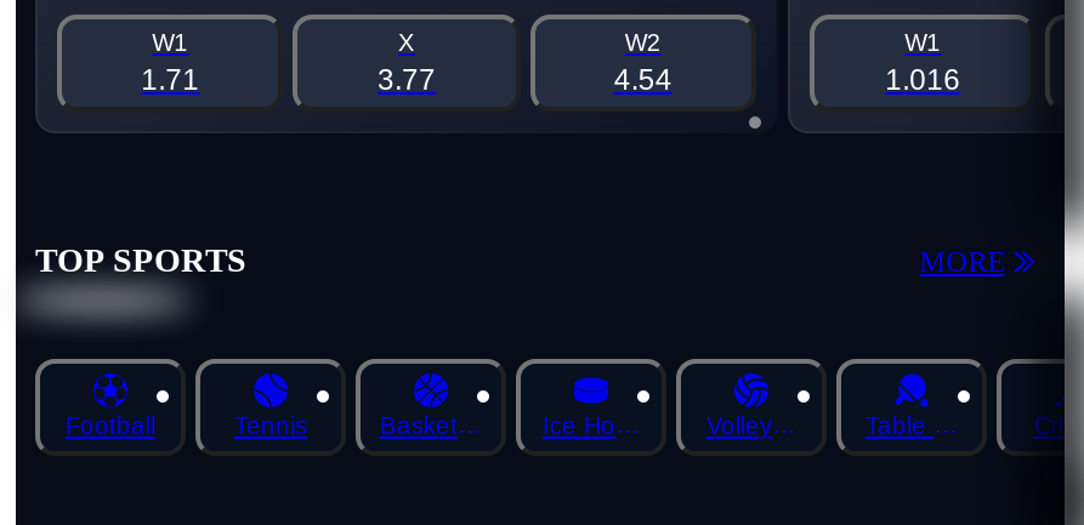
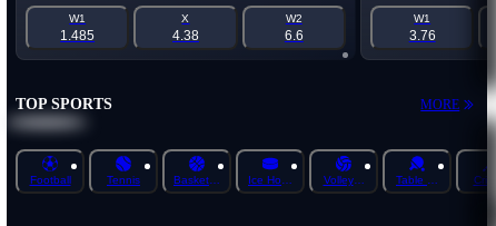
[141,63,200,97] 1.71 -> [60,28,95,43] 1.485
[378,63,436,97] 3.77 -> [172,28,199,43] 4.38
[614,63,672,97] 4.54 -> [284,28,303,43] 6.6
[885,63,961,97] 1.016 -> [409,28,436,43] 3.76

